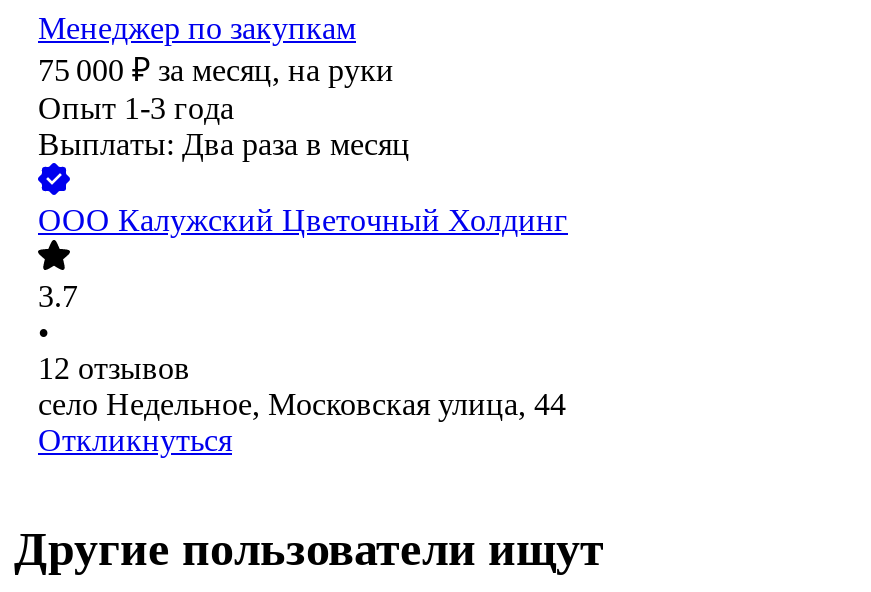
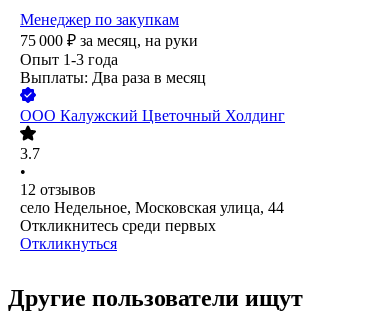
none -> [20,217,216,234] Откликнитесь среди первых

